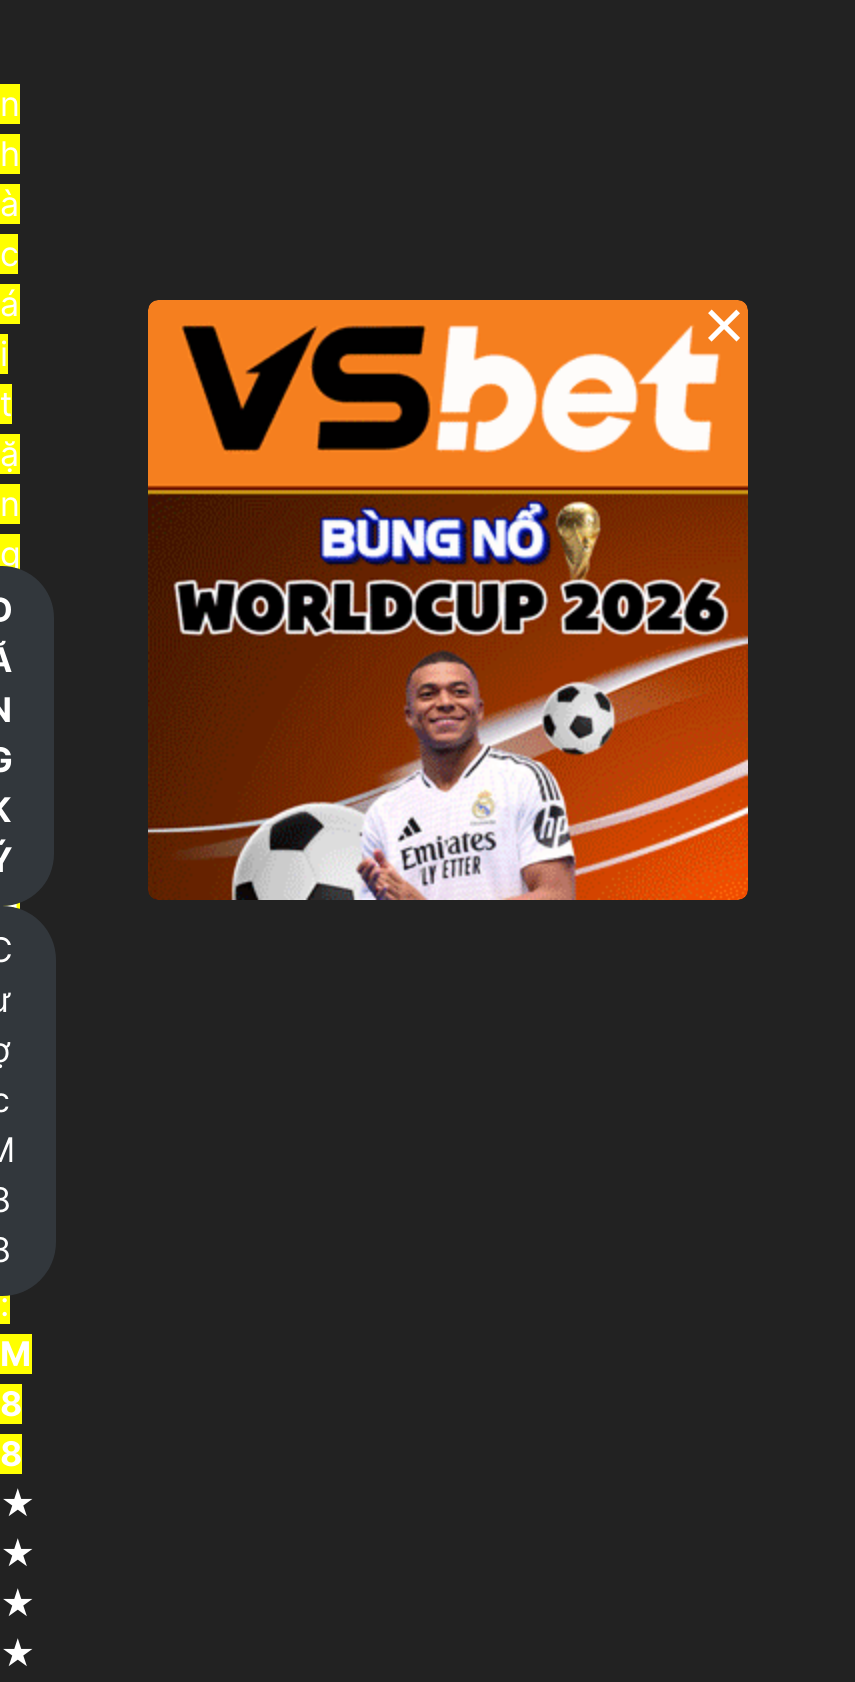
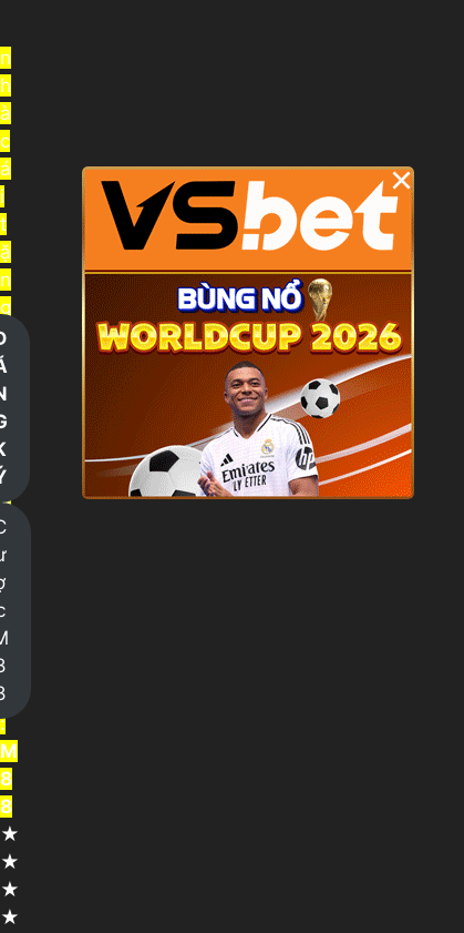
[172,462,750,902] [image] -> [81,166,415,500] [image]

